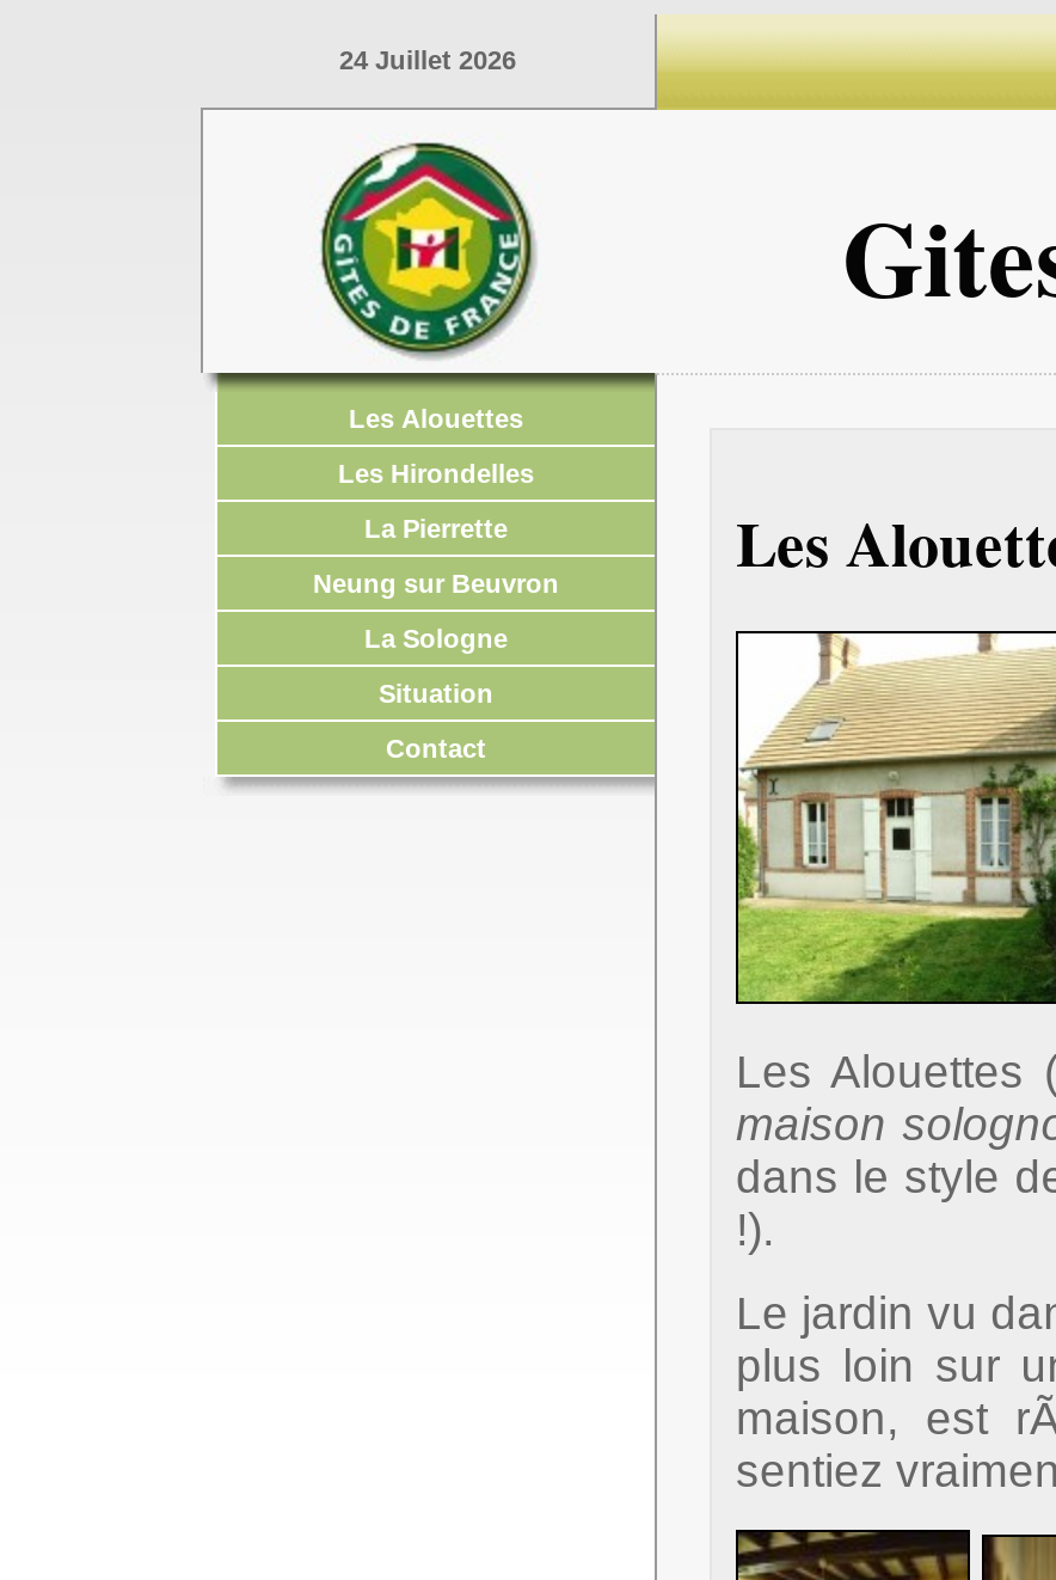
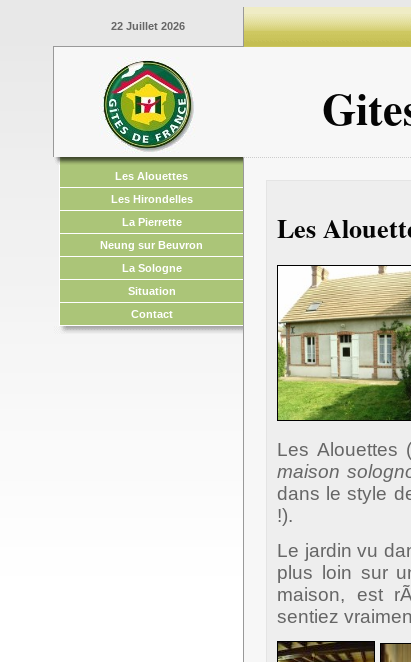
[339,45,516,74] 24 Juillet 2026 -> [111,20,185,32] 22 Juillet 2026

